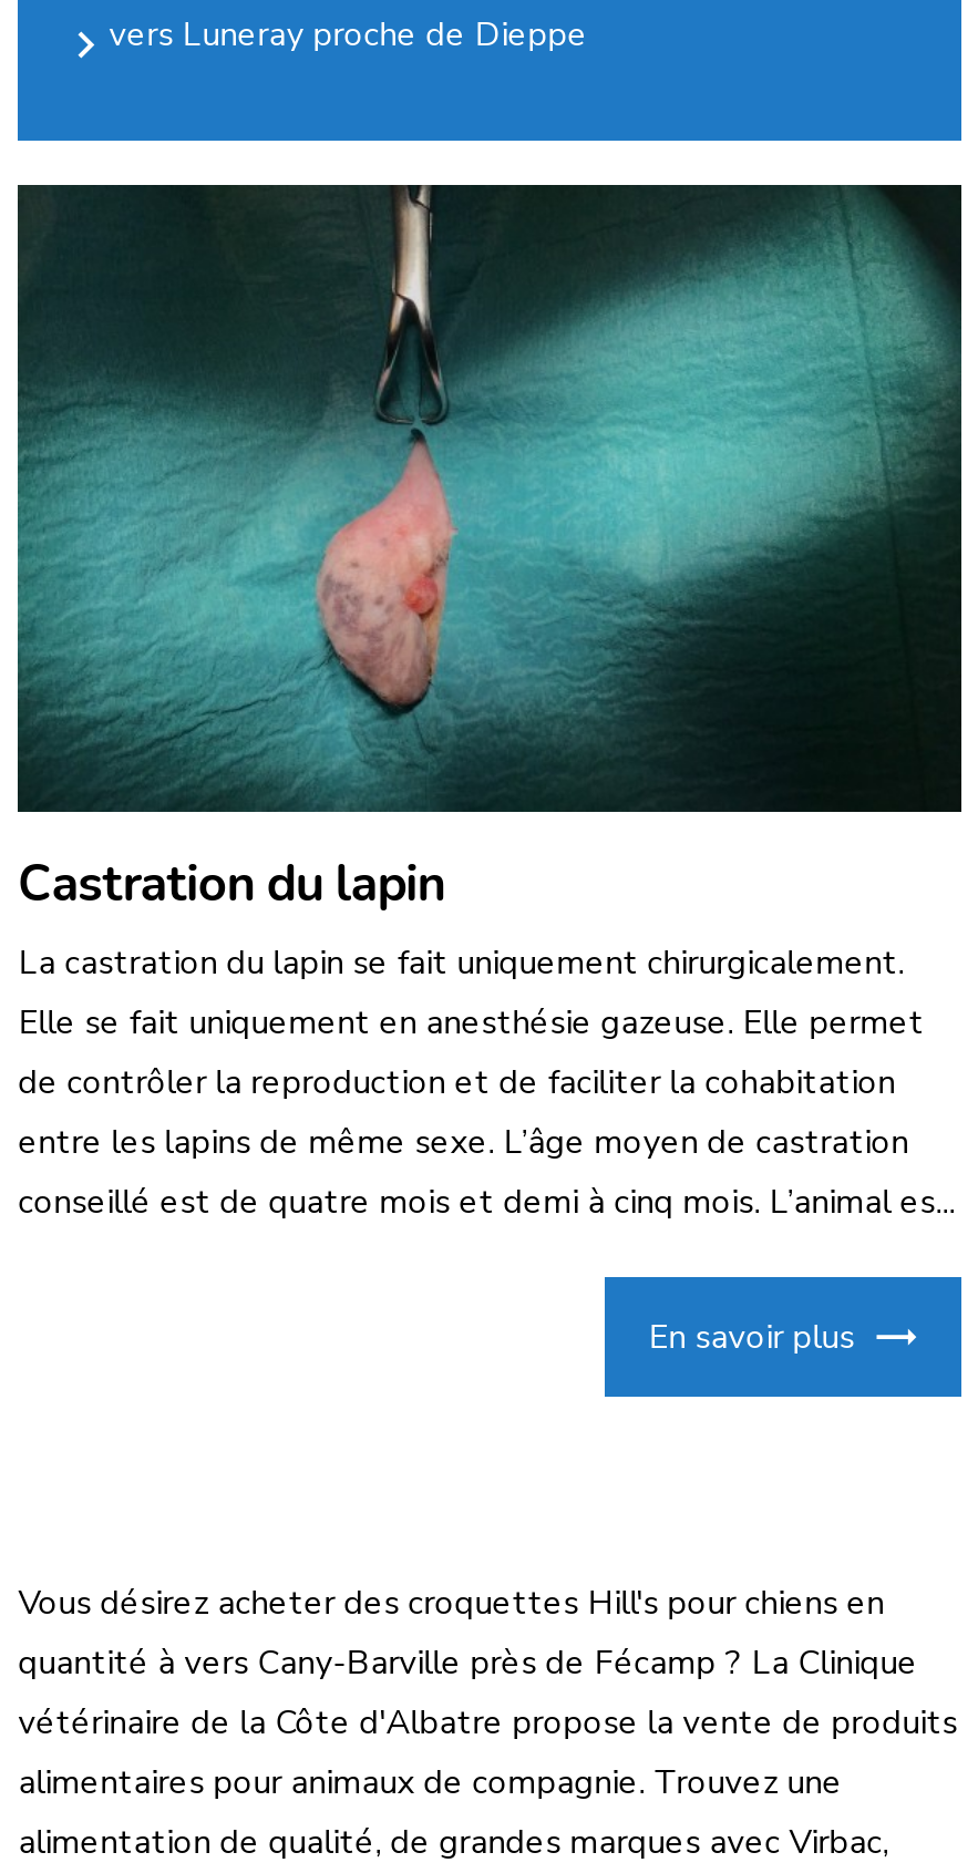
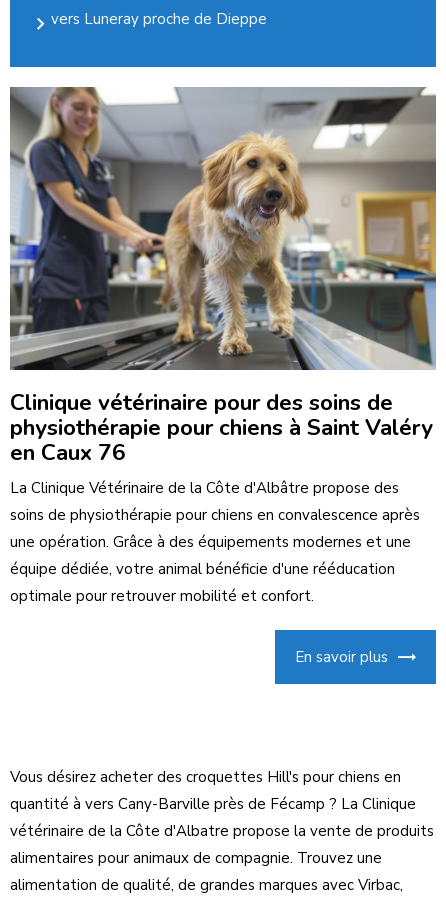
[18,183,964,1225] [image] | Castration du lapin | La castration du lapin se fait uniquement chirurgicalement. | Elle se fait uniquement en anesthésie gazeuse. Elle permet | de contrôler la reproduction et de faciliter la cohabitation | entre les lapins de même sexe. L’âge moyen de castration | conseillé est de quatre mois et demi à cinq mois. L’animal es... -> [9,86,437,606] [image] | Clinique vétérinaire pour des soins de | physiothérapie pour chiens à Saint Valéry | en Caux 76 | La Clinique Vétérinaire de la Côte d'Albâtre propose des | soins de physiothérapie pour chiens en convalescence après | une opération. Grâce à des équipements modernes et une | équipe dédiée, votre animal bénéficie d'une rééducation | optimale pour retrouver mobilité et confort.

